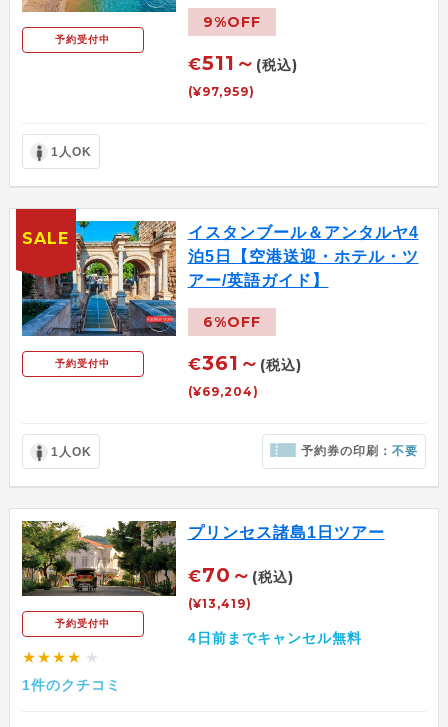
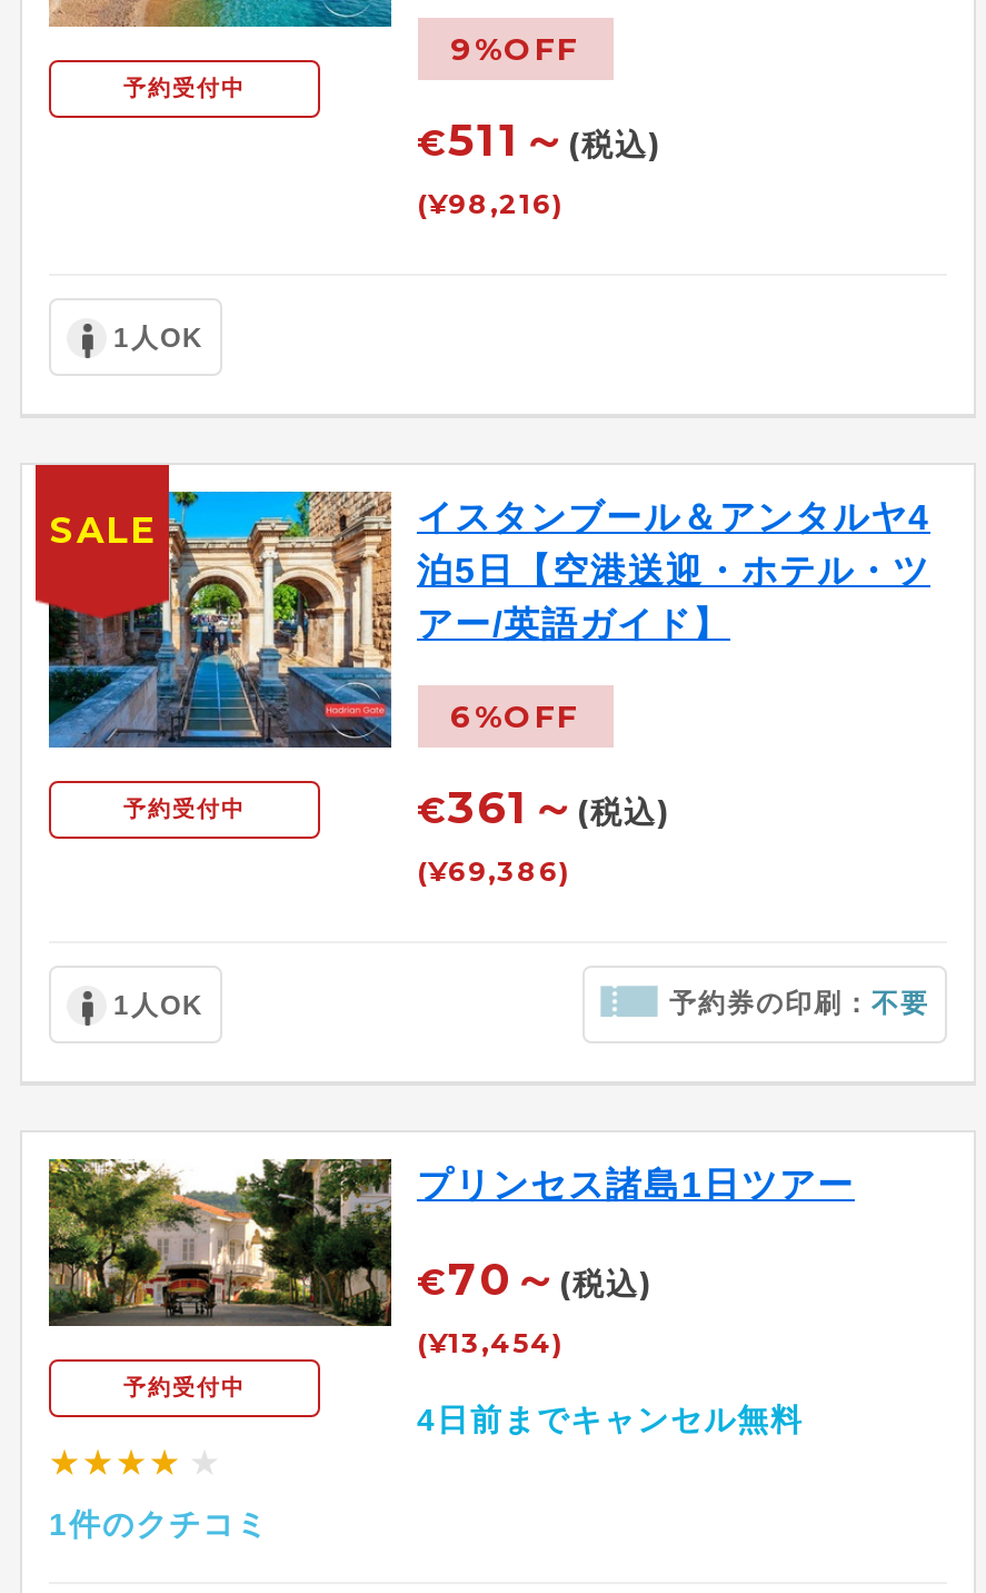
[187,84,254,99] (¥97,959) -> [417,188,566,221] (¥98,216)
[187,384,258,399] (¥69,204) -> [417,855,572,888] (¥69,386)
[187,596,251,611] (¥13,419) -> [417,1327,566,1360] (¥13,454)

